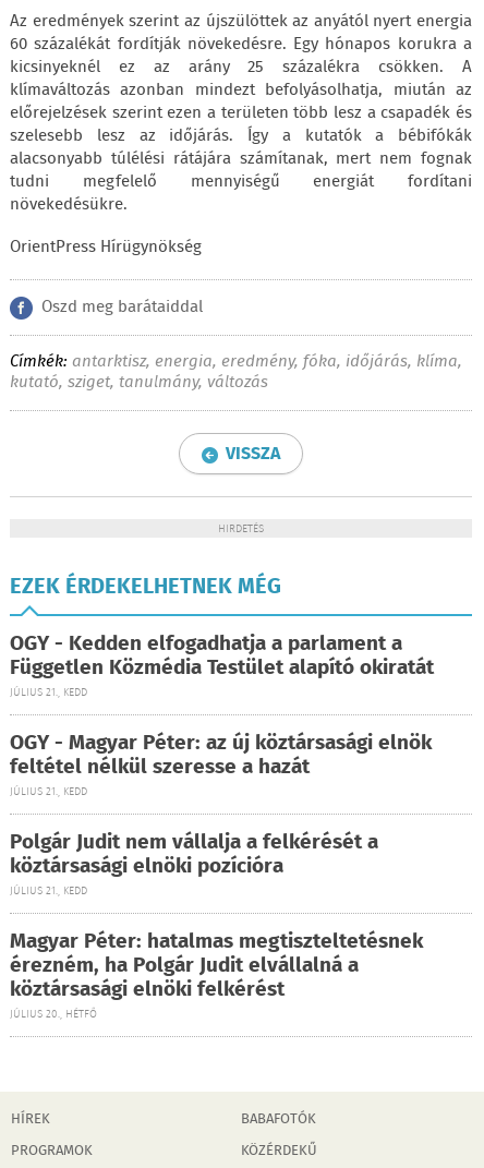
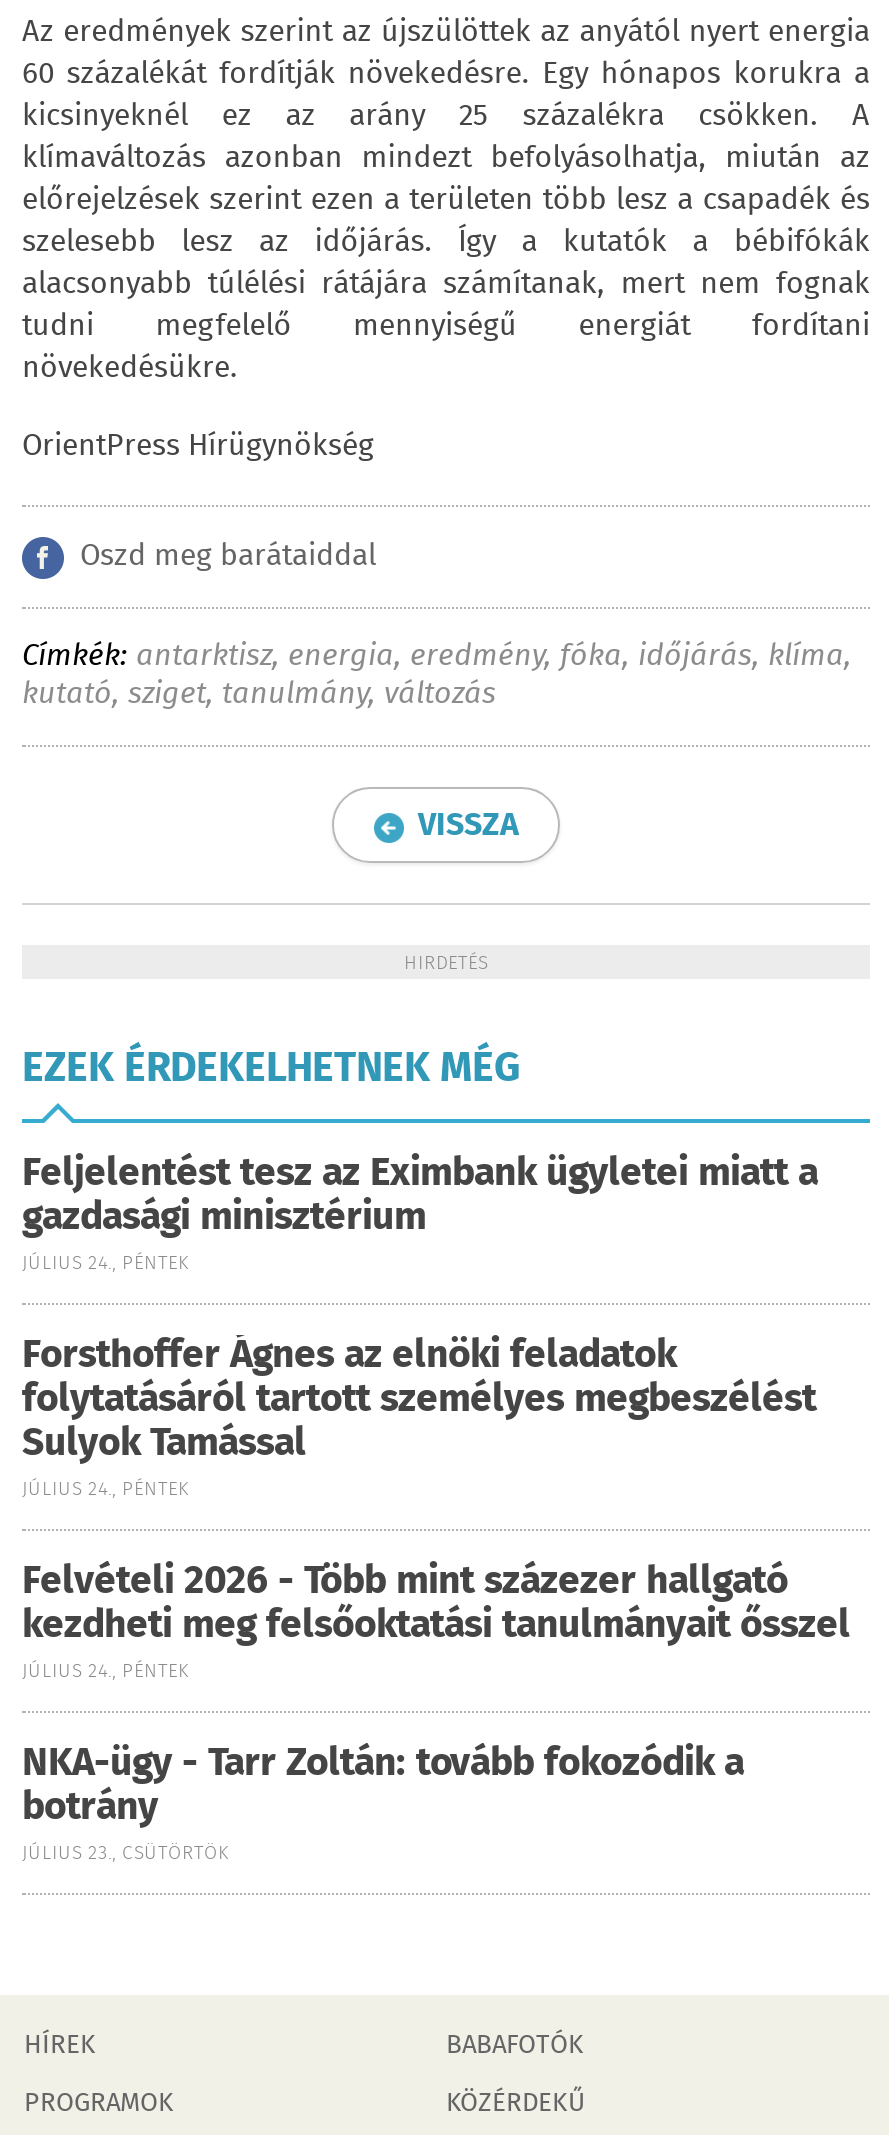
[10,628,434,701] OGY - Kedden elfogadhatja a parlament a | Független Közmédia Testület alapító okiratát | JÚLIUS 21., KEDD -> [22,1145,818,1279] Feljelentést tesz az Eximbank ügyletei miatt a | gazdasági minisztérium | JÚLIUS 24., PÉNTEK
[10,727,432,800] OGY - Magyar Péter: az új köztársasági elnök | feltétel nélkül szeresse a hazát | JÚLIUS 21., KEDD -> [22,1327,816,1505] Forsthoffer Ágnes az elnöki feladatok | folytatásáról tartott személyes megbeszélést | Sulyok Tamással | JÚLIUS 24., PÉNTEK
[10,827,378,900] Polgár Judit nem vállalja a felkérését a | köztársasági elnöki pozícióra | JÚLIUS 21., KEDD -> [22,1553,850,1687] Felvételi 2026 - Több mint százezer hallgató | kezdheti meg felsőoktatási tanulmányait ősszel | JÚLIUS 24., PÉNTEK
[10,926,423,1023] Magyar Péter: hatalmas megtiszteltetésnek | érezném, ha Polgár Judit elvállalná a | köztársasági elnöki felkérést | JÚLIUS 20., HÉTFŐ -> [22,1735,744,1869] NKA-ügy - Tarr Zoltán: tovább fokozódik a | botrány | JÚLIUS 23., CSÜTÖRTÖK

